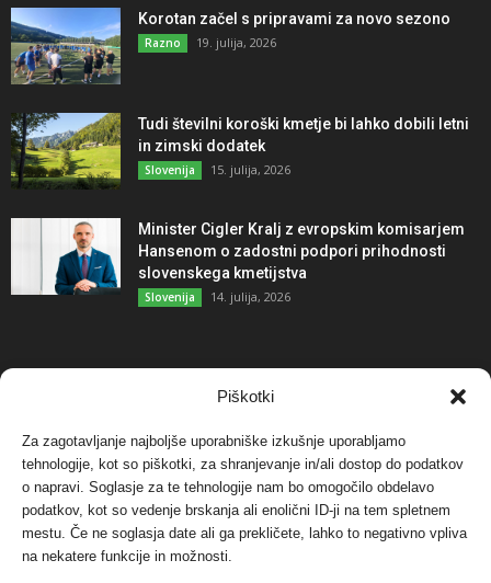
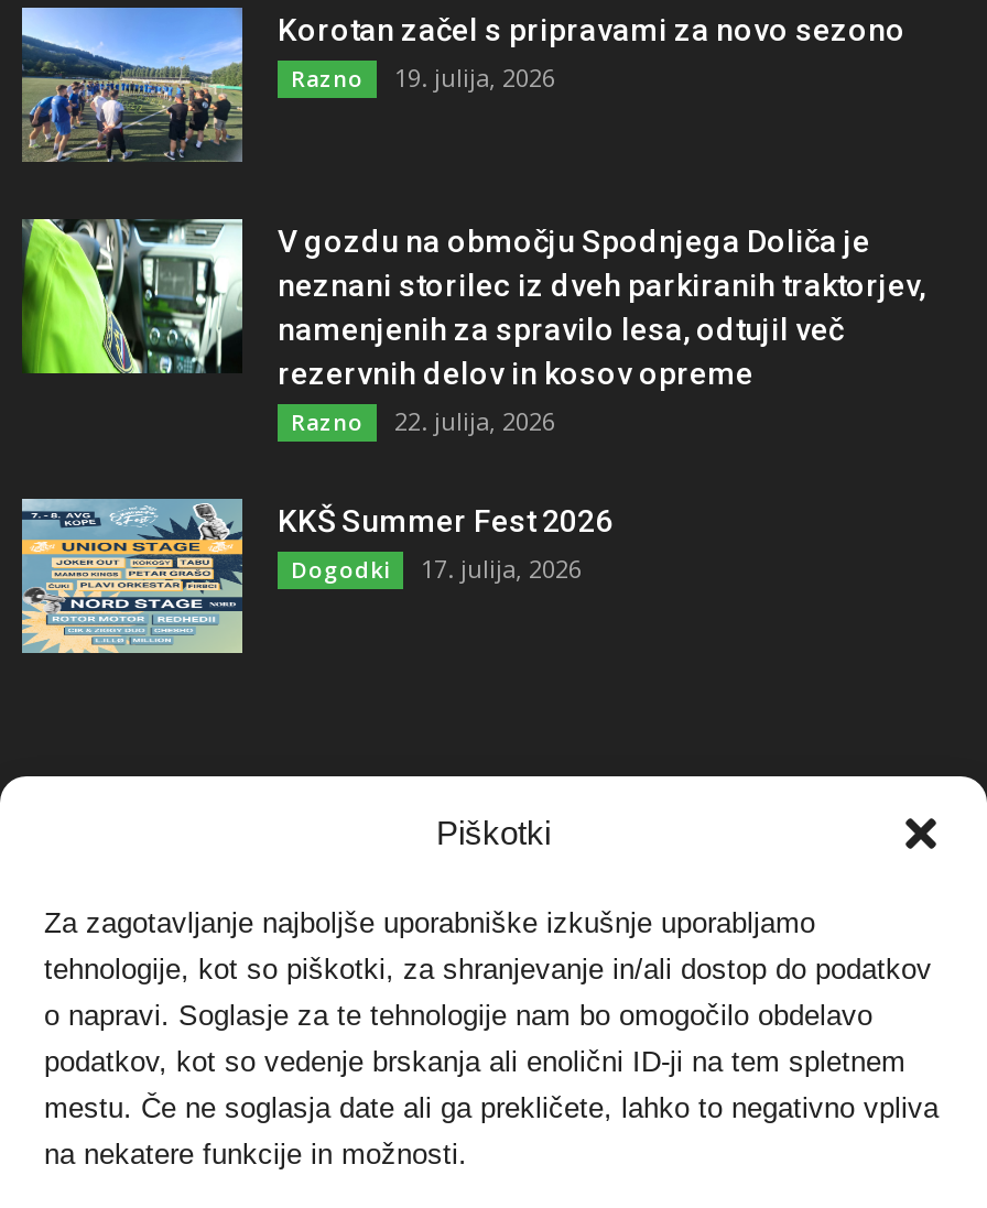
[11,112,469,183] [image] | Tudi številni koroški kmetje bi lahko dobili letni | in zimski dodatek | Slovenija | 15. julija, 2026 -> [22,217,925,438] [image] | V gozdu na območju Spodnjega Doliča je | neznani storilec iz dveh parkiranih traktorjev, | namenjenih za spravilo lesa, odtujil več | rezervnih delov in kosov opreme | Razno | 22. julija, 2026
[10,217,465,307] [image] | Minister Cigler Kralj z evropskim komisarjem | Hansenom o zadostni podpori prihodnosti | slovenskega kmetijstva | Slovenija | 14. julija, 2026 -> [20,475,612,655] [image] | KKŠ Summer Fest 2026 | Dogodki | 17. julija, 2026

